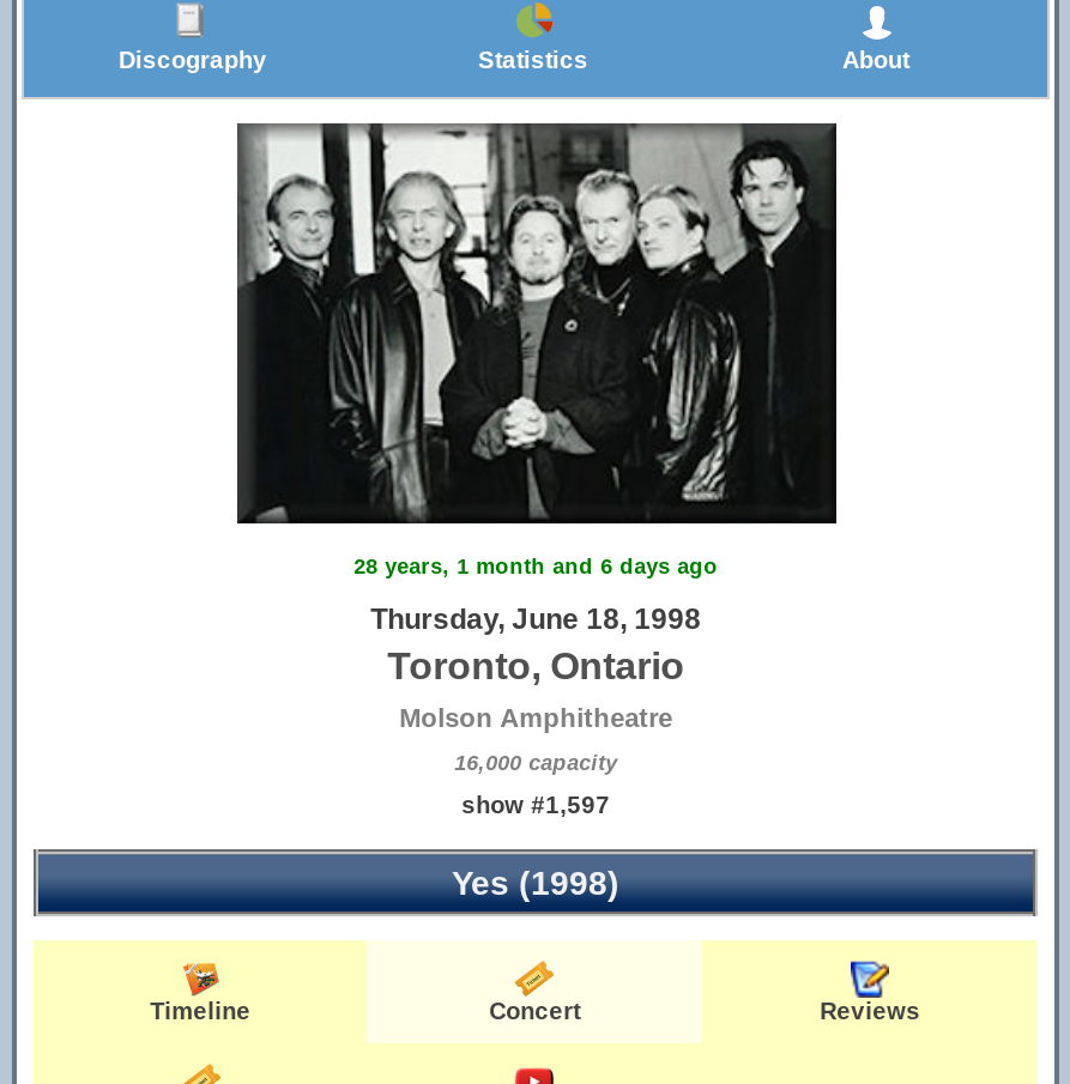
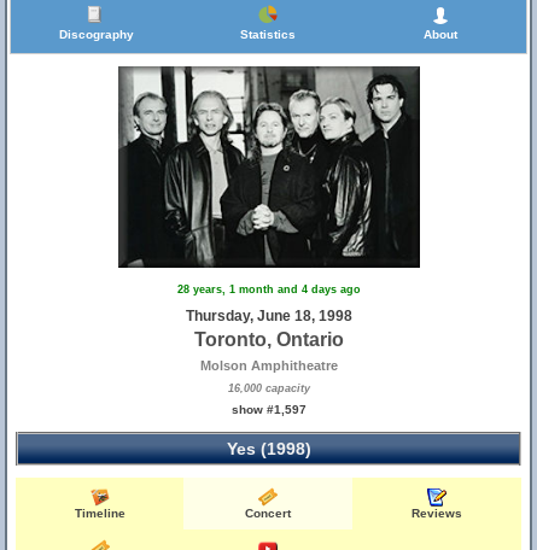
[354,555,718,579] 28 years, 1 month and 6 days ago -> [177,283,360,296] 28 years, 1 month and 4 days ago

